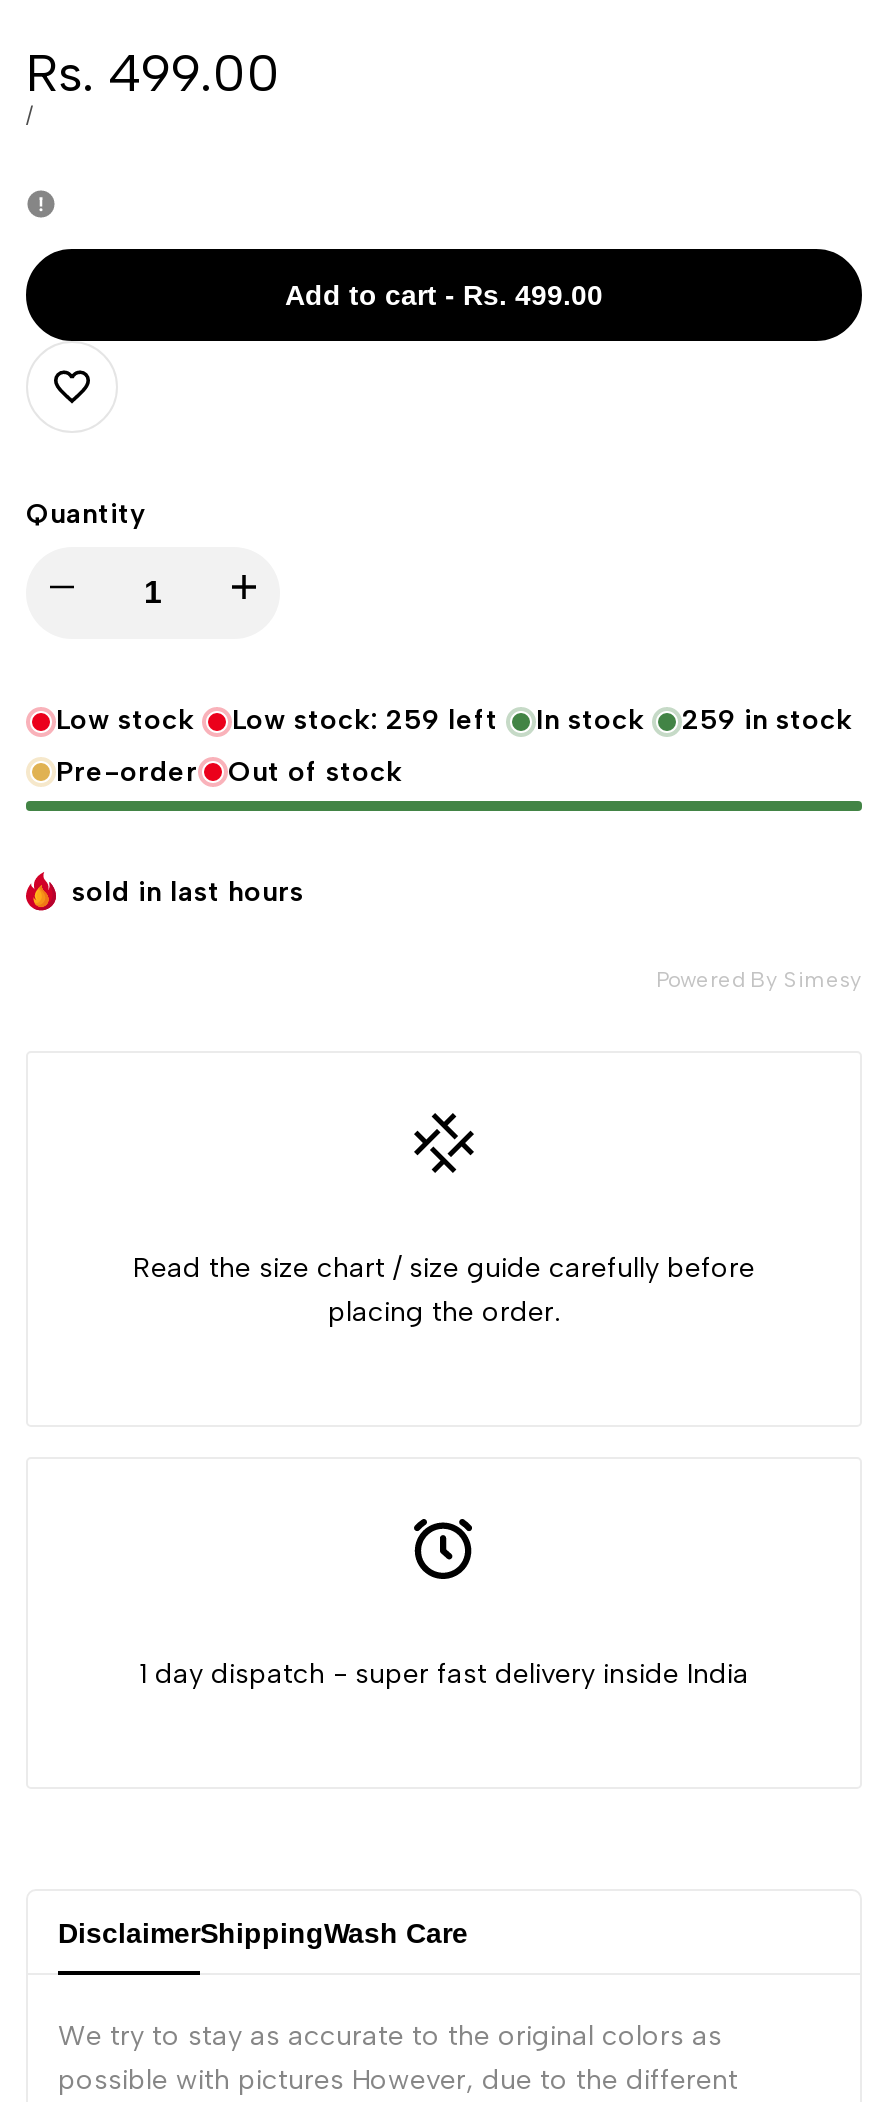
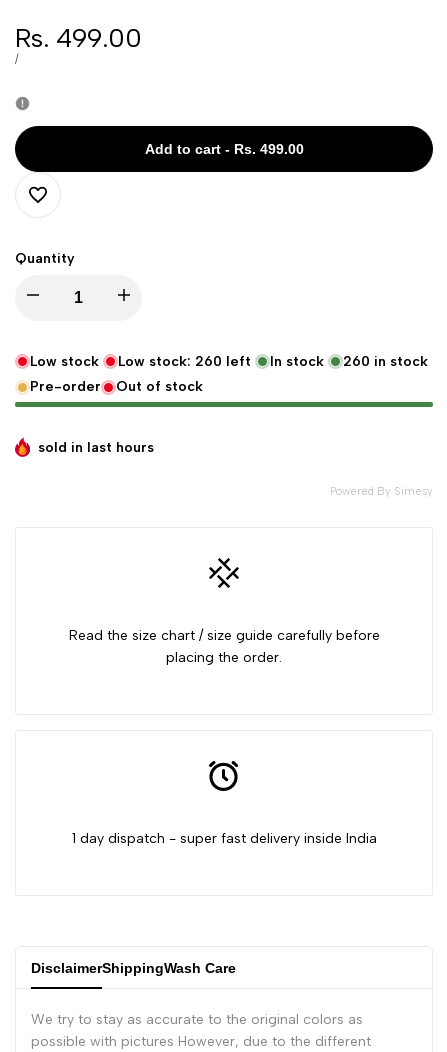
[232,703,498,737] Low stock: 259 left -> [118,353,251,370] Low stock: 260 left
[682,703,852,737] 259 in stock -> [343,353,428,370] 260 in stock

